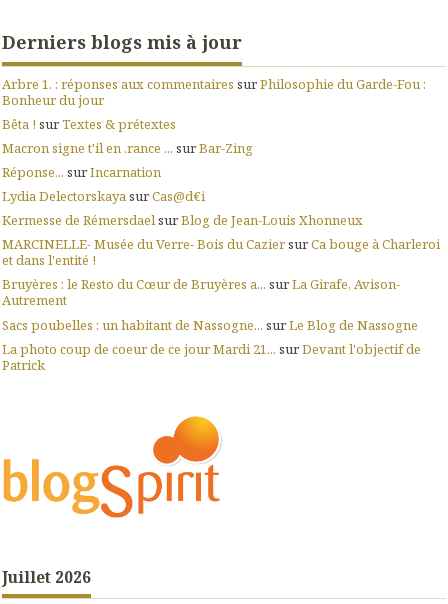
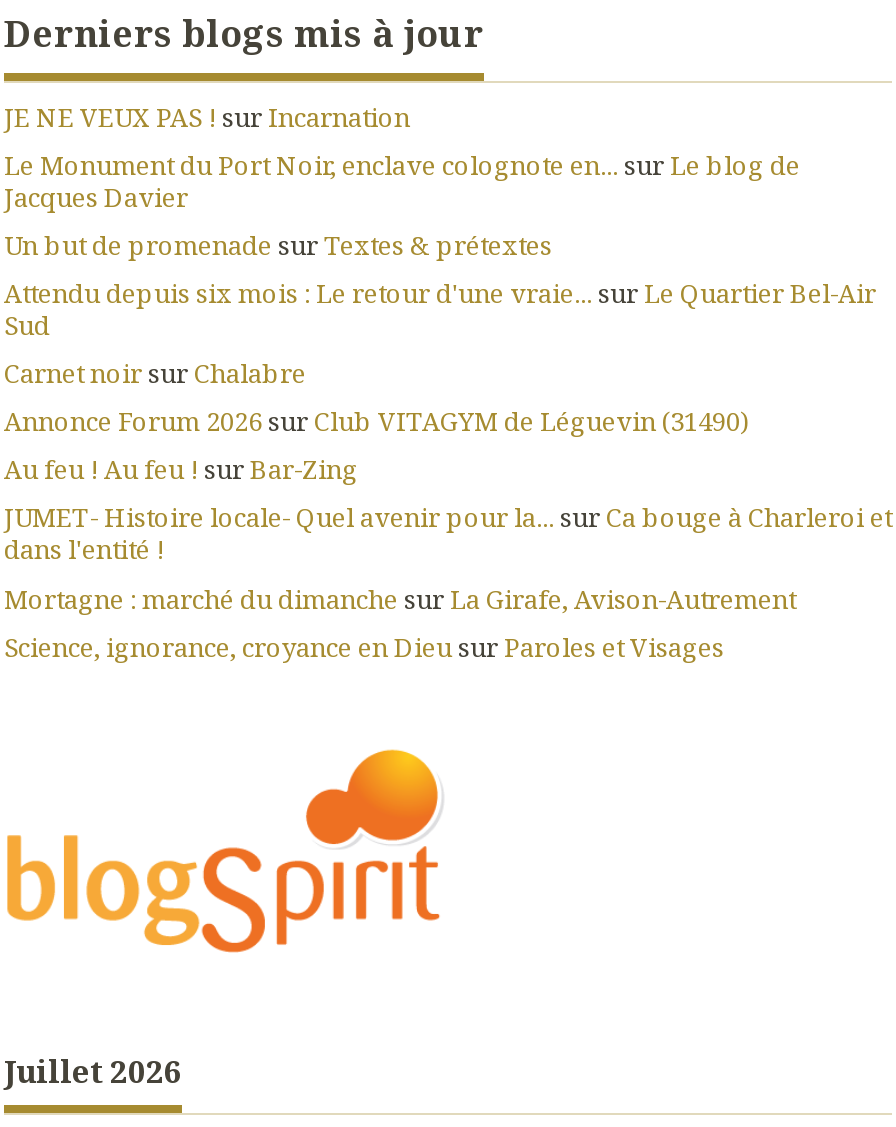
[2,74,440,374] Arbre 1. : réponses aux commentaires sur Philosophie du Garde-Fou : | Bonheur du jour | Bêta ! sur Textes & prétextes | Macron signe t'il en .rance ... sur Bar-Zing | Réponse... sur Incarnation | Lydia Delectorskaya sur Cas@d€i | Kermesse de Rémersdael sur Blog de Jean-Louis Xhonneux | MARCINELLE- Musée du Verre- Bois du Cazier sur Ca bouge à Charleroi | et dans l'entité ! | Bruyères : le Resto du Cœur de Bruyères a... sur La Girafe, Avison- | Autrement | Sacs poubelles : un habitant de Nassogne... sur Le Blog de Nassogne | La photo coup de coeur de ce jour Mardi 21... sur Devant l'objectif de | Patrick -> [4,98,892,664] JE NE VEUX PAS ! sur Incarnation | Le Monument du Port Noir, enclave colognote en... sur Le blog de | Jacques Davier | Un but de promenade sur Textes & prétextes | Attendu depuis six mois : Le retour d'une vraie... sur Le Quartier Bel-Air | Sud | Carnet noir sur Chalabre | Annonce Forum 2026 sur Club VITAGYM de Léguevin (31490) | Au feu ! Au feu ! sur Bar-Zing | JUMET- Histoire locale- Quel avenir pour la... sur Ca bouge à Charleroi et | dans l'entité ! | Mortagne : marché du dimanche sur La Girafe, Avison-Autrement | Science, ignorance, croyance en Dieu sur Paroles et Visages

